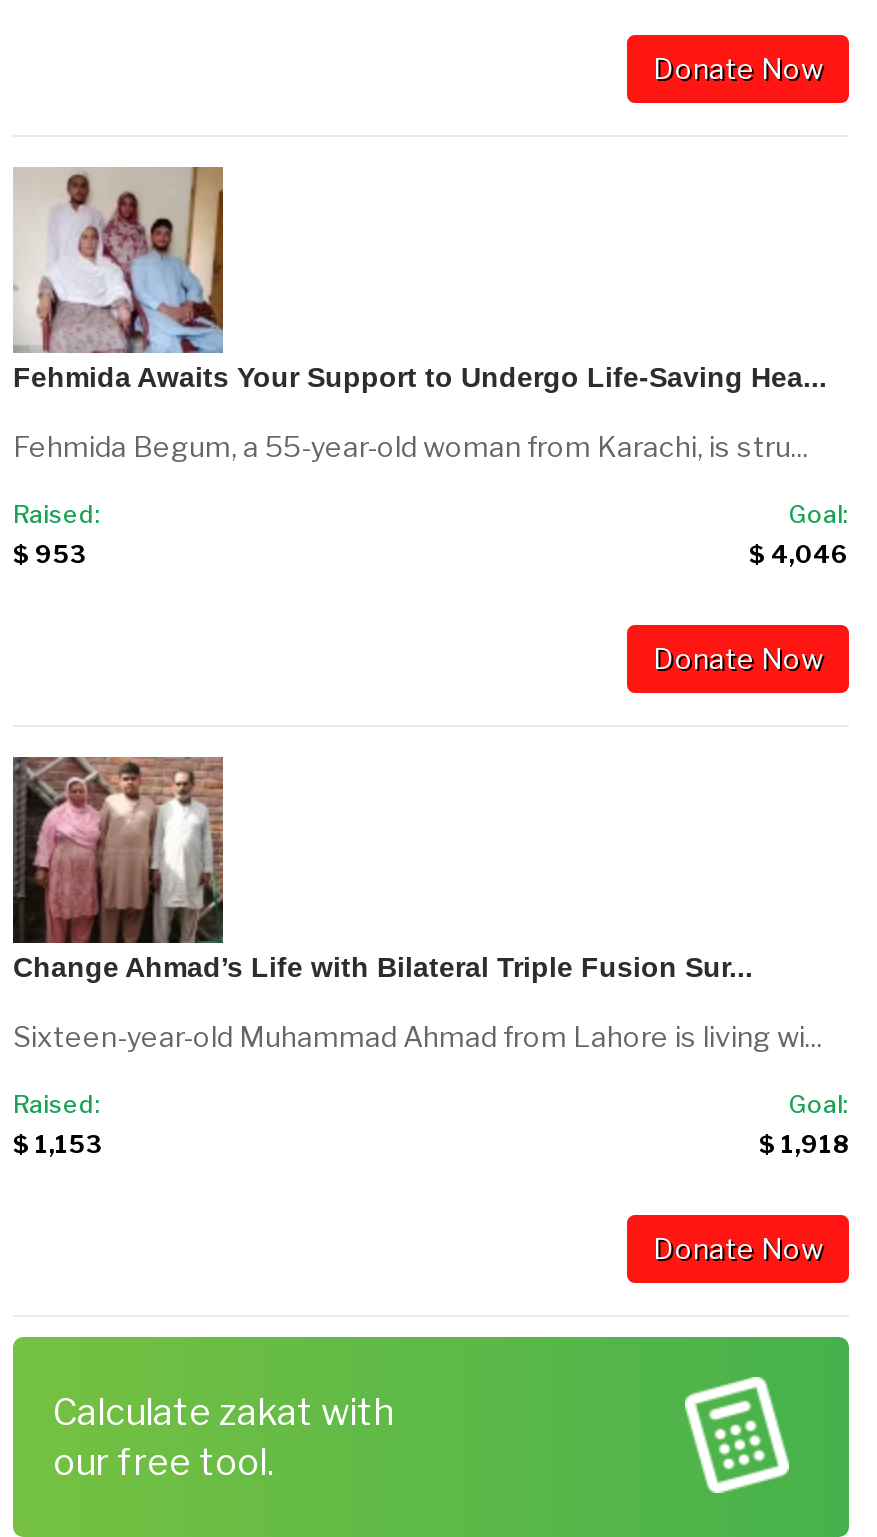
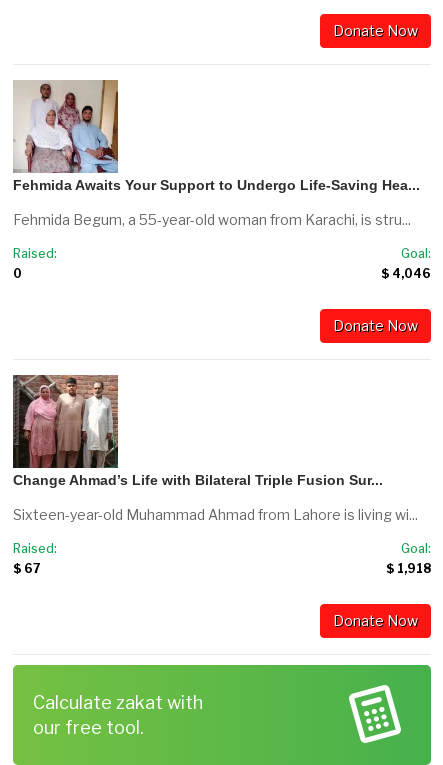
[13,539,85,569] $ 953 -> [13,266,22,281] 0
[13,1129,101,1159] $ 1,153 -> [13,561,40,576] $ 67

